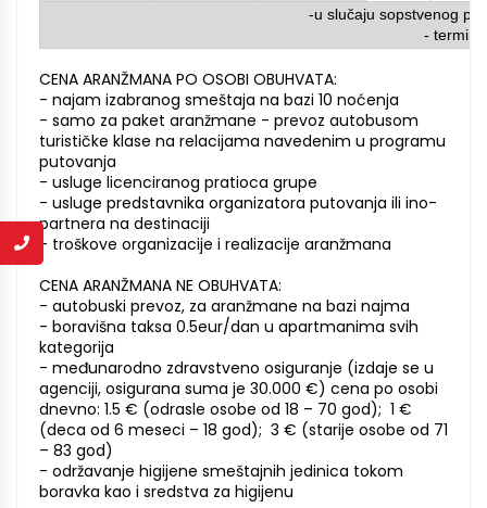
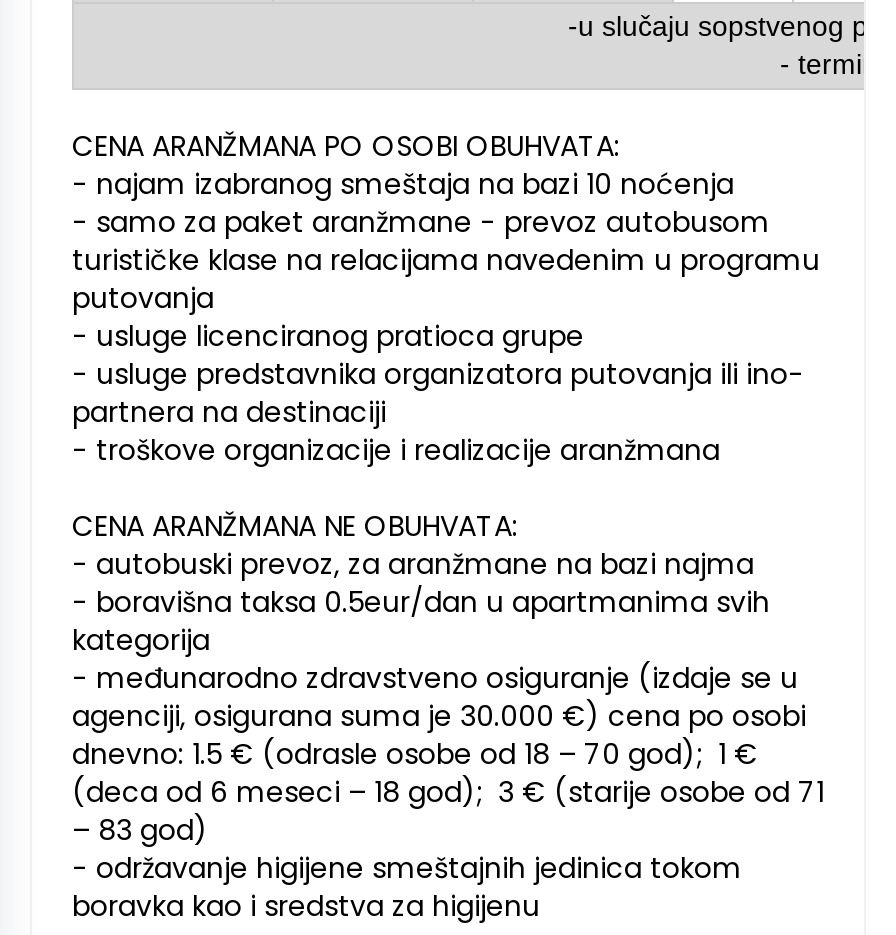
[3,220,45,266] [image] -> none

